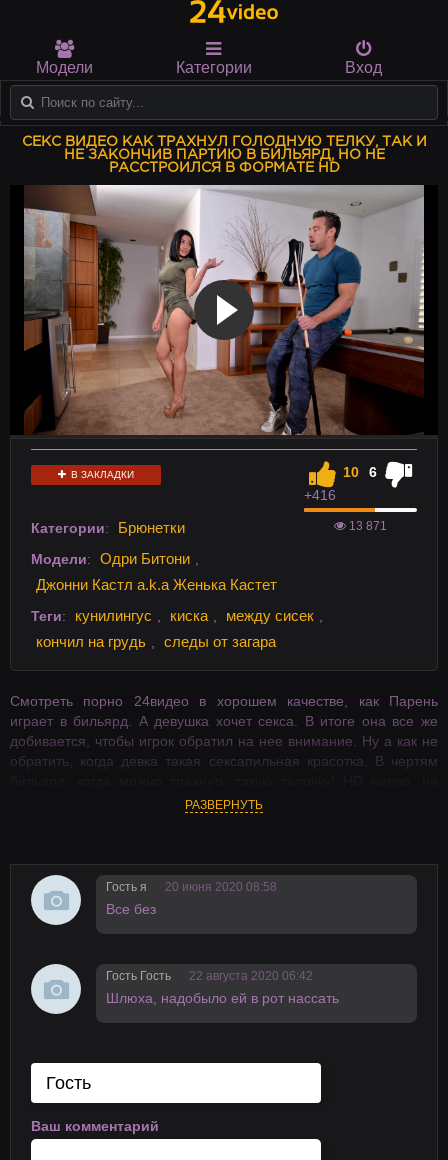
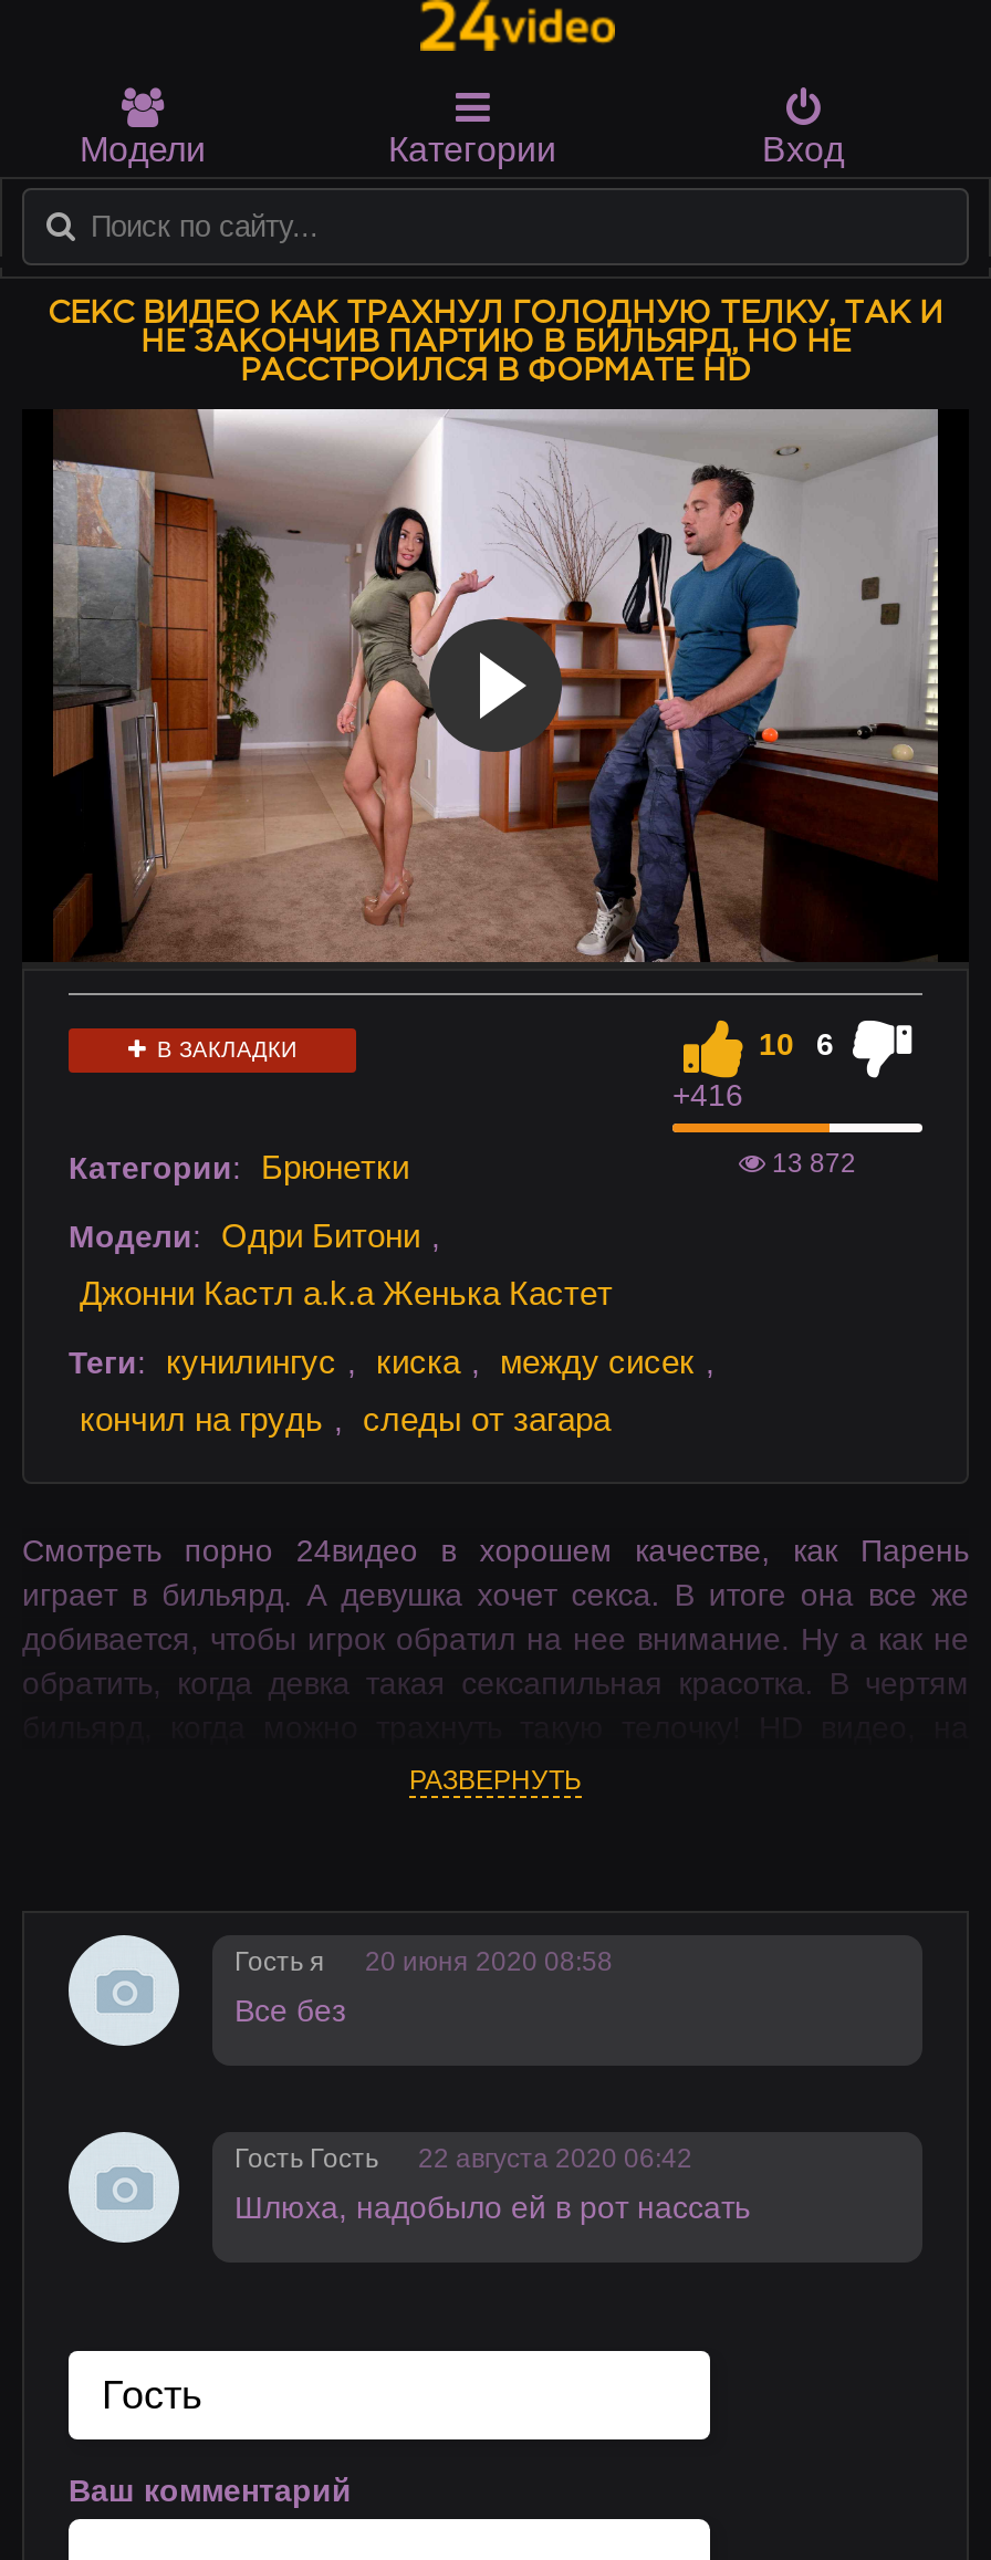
[346,519,387,533] 13 871 -> [765,1147,856,1178] 13 872

